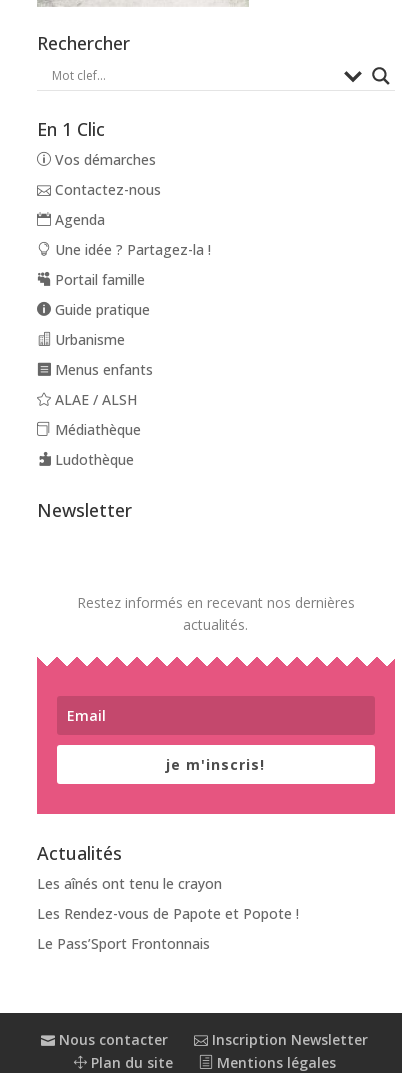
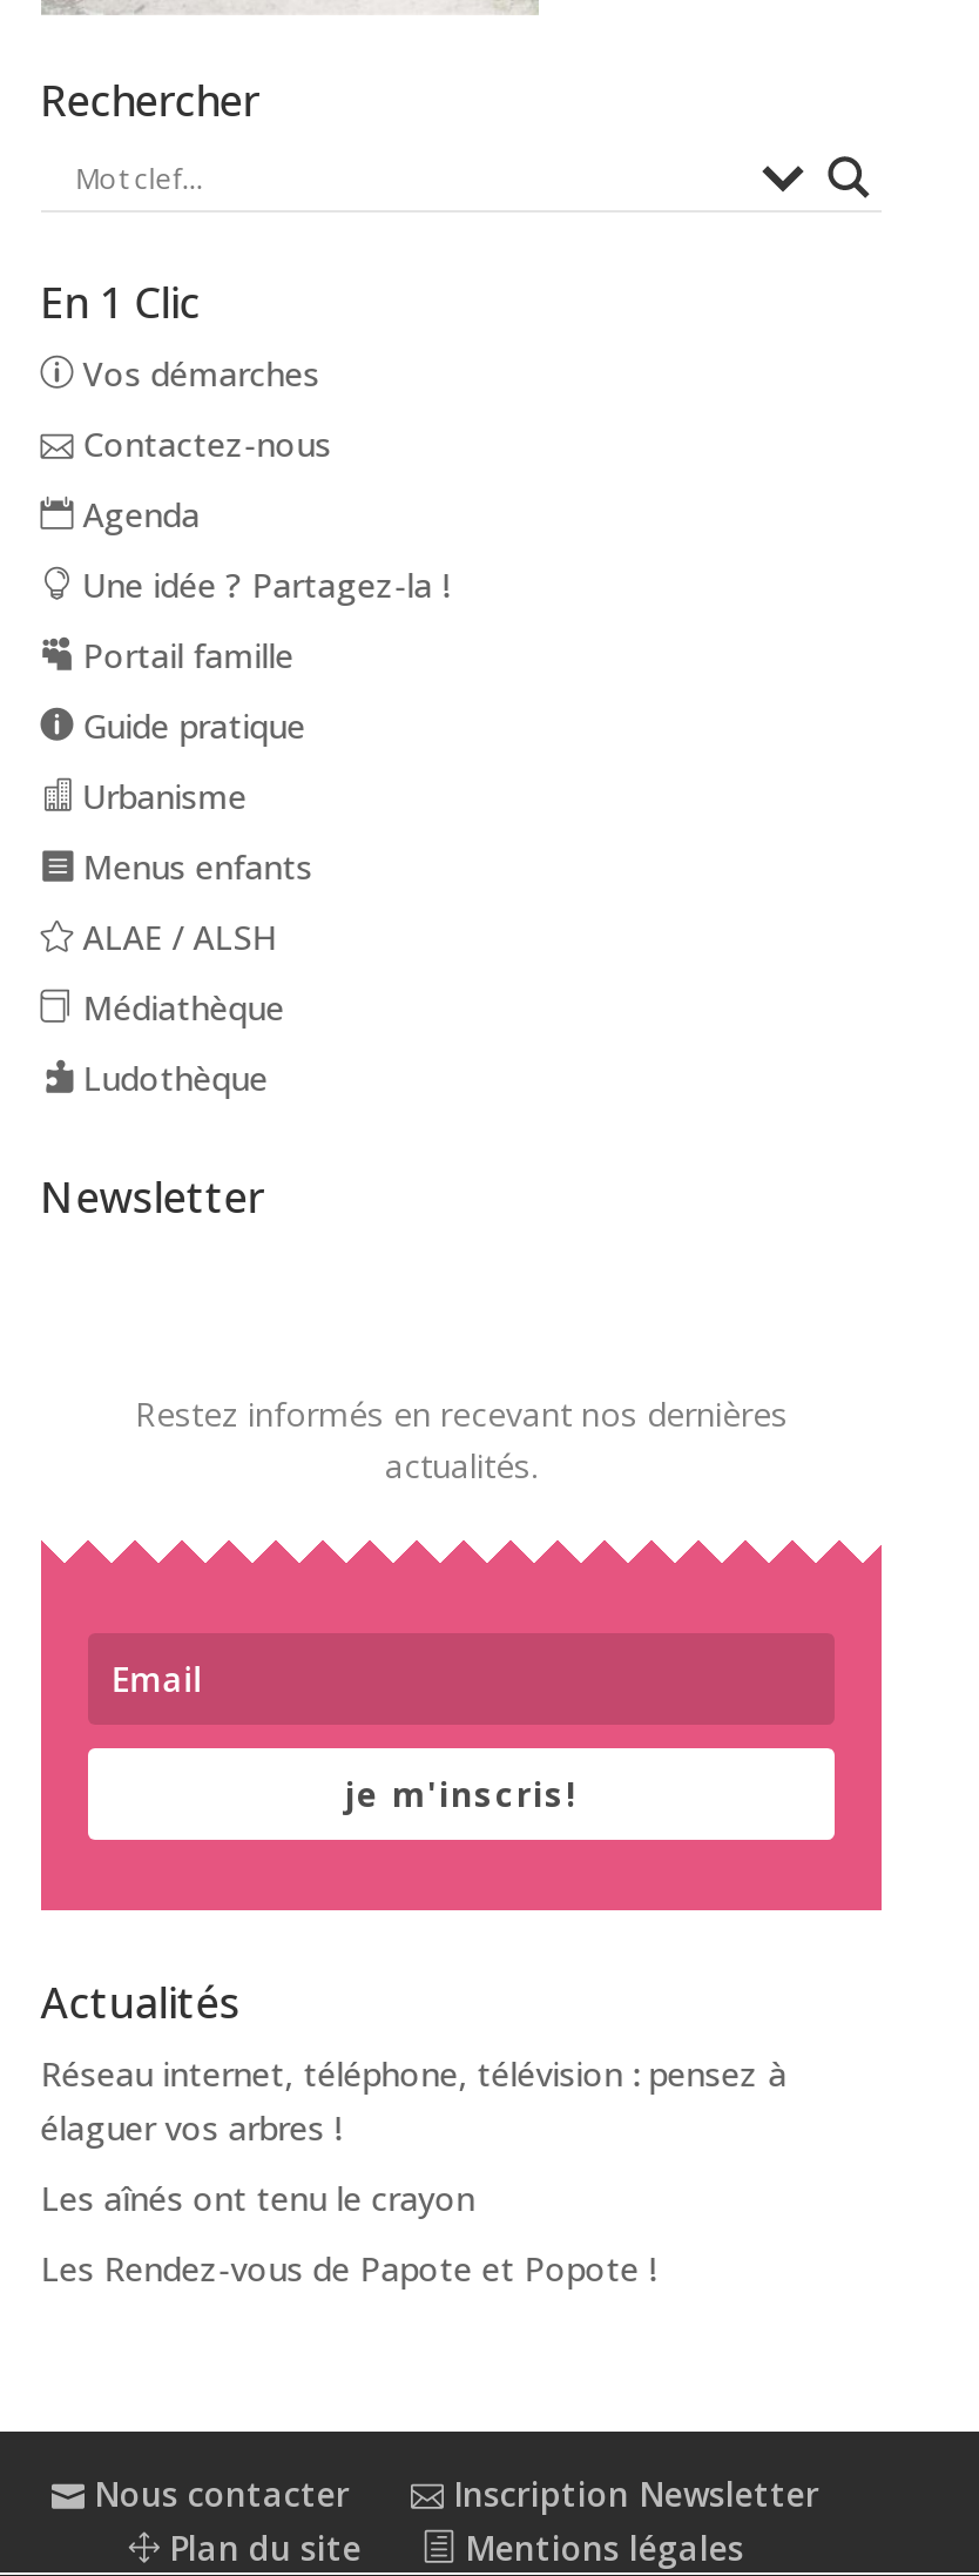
none -> [41,2052,787,2150] Réseau internet, téléphone, télévision : pensez à | élaguer vos arbres !
moved [37,874,299,923] -> [41,2176,656,2291]: Les aînés ont tenu le crayon | Les Rendez-vous de Papote et Popote !
[37,934,210,953] Le Pass’Sport Frontonnais -> none

